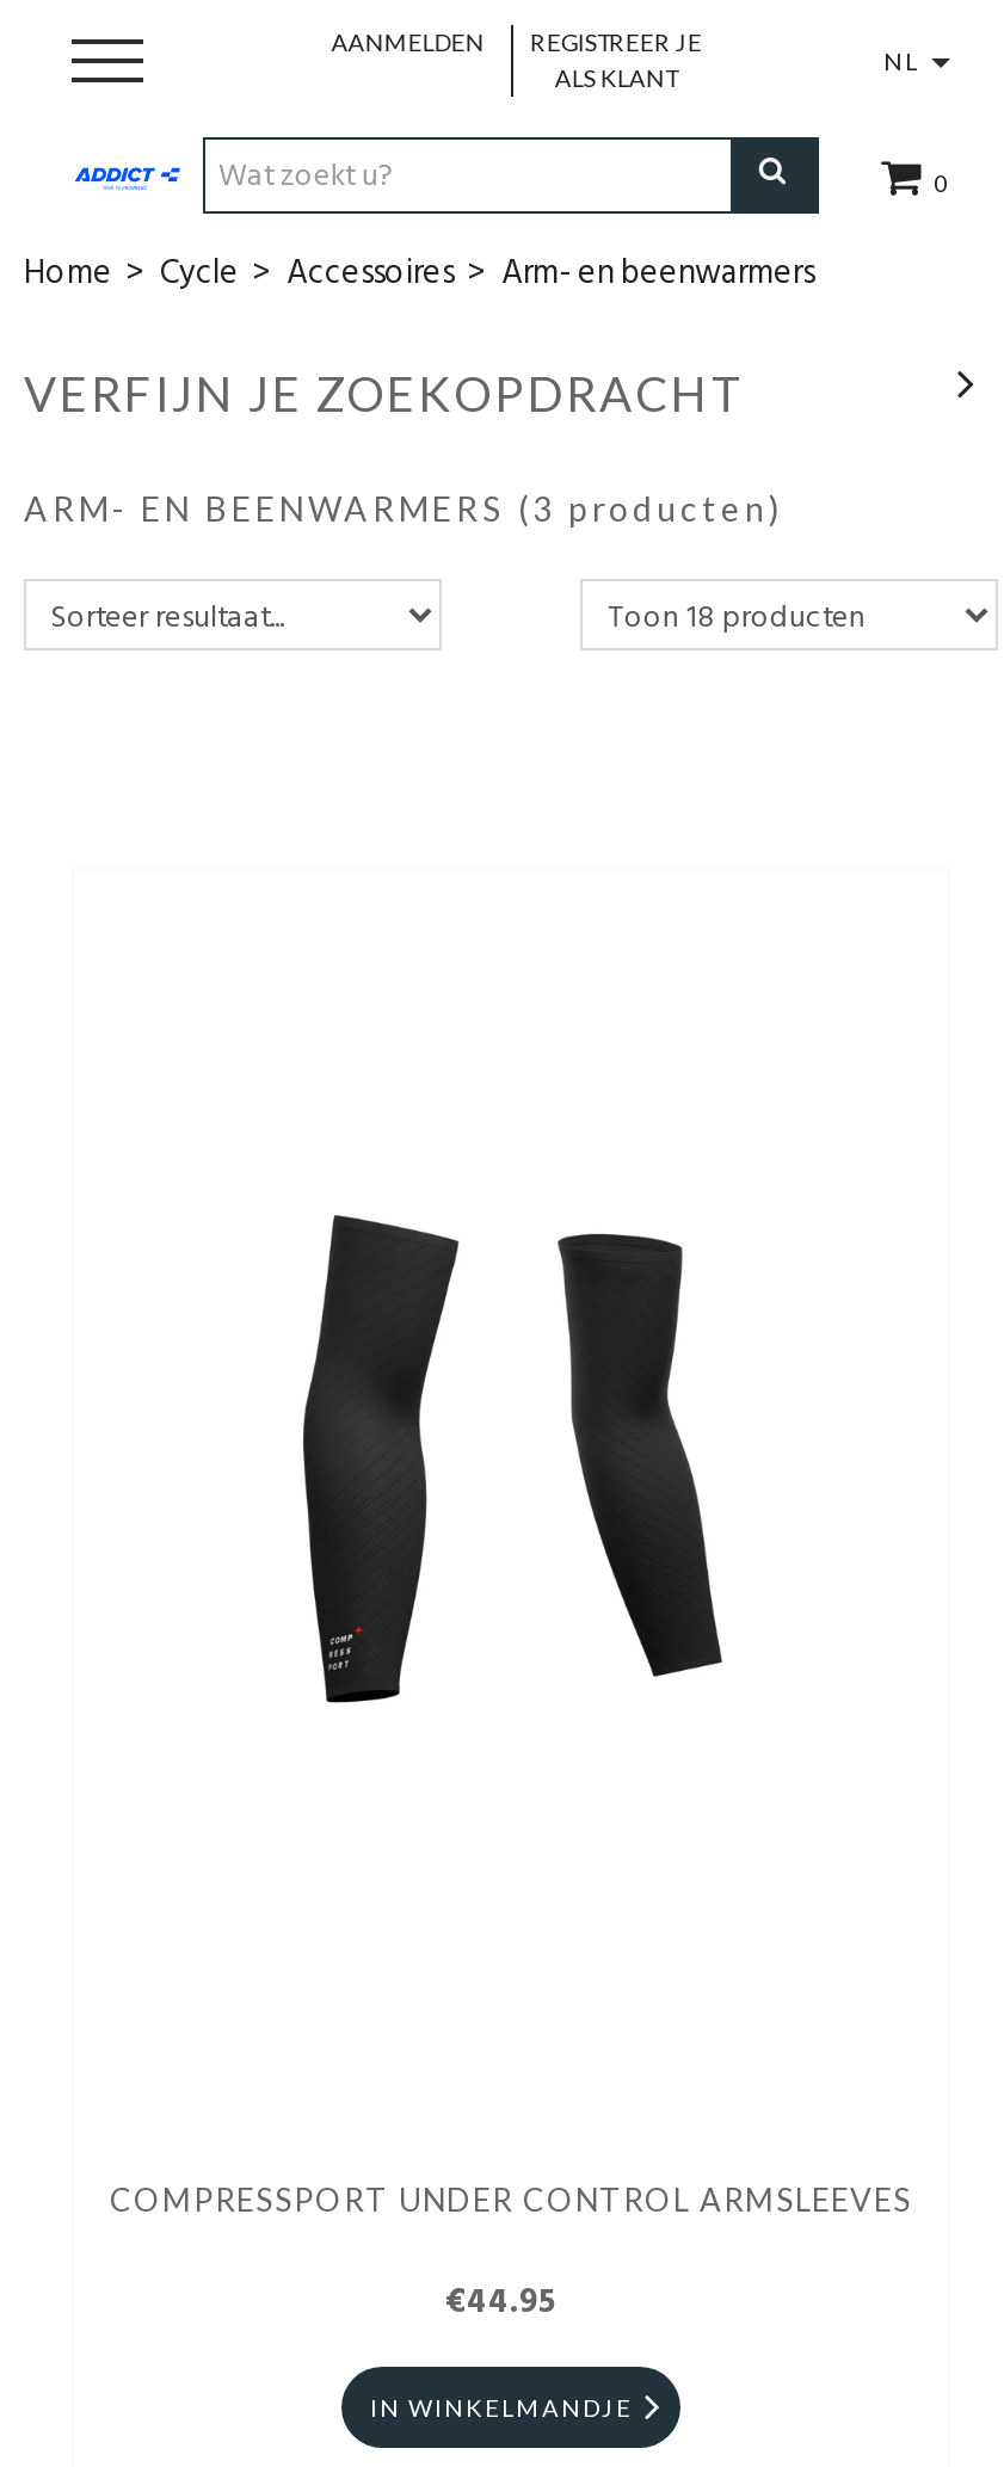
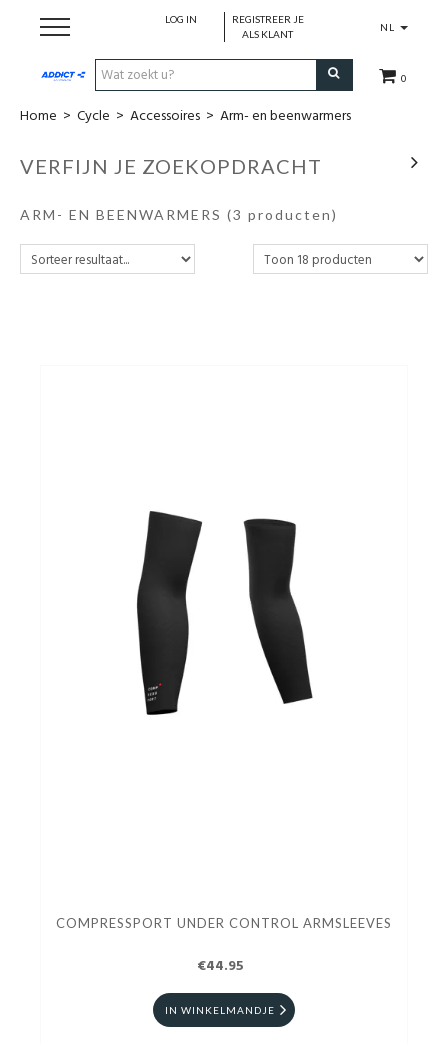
[331,27,484,56] AANMELDEN -> [165,13,197,25] LOG IN

